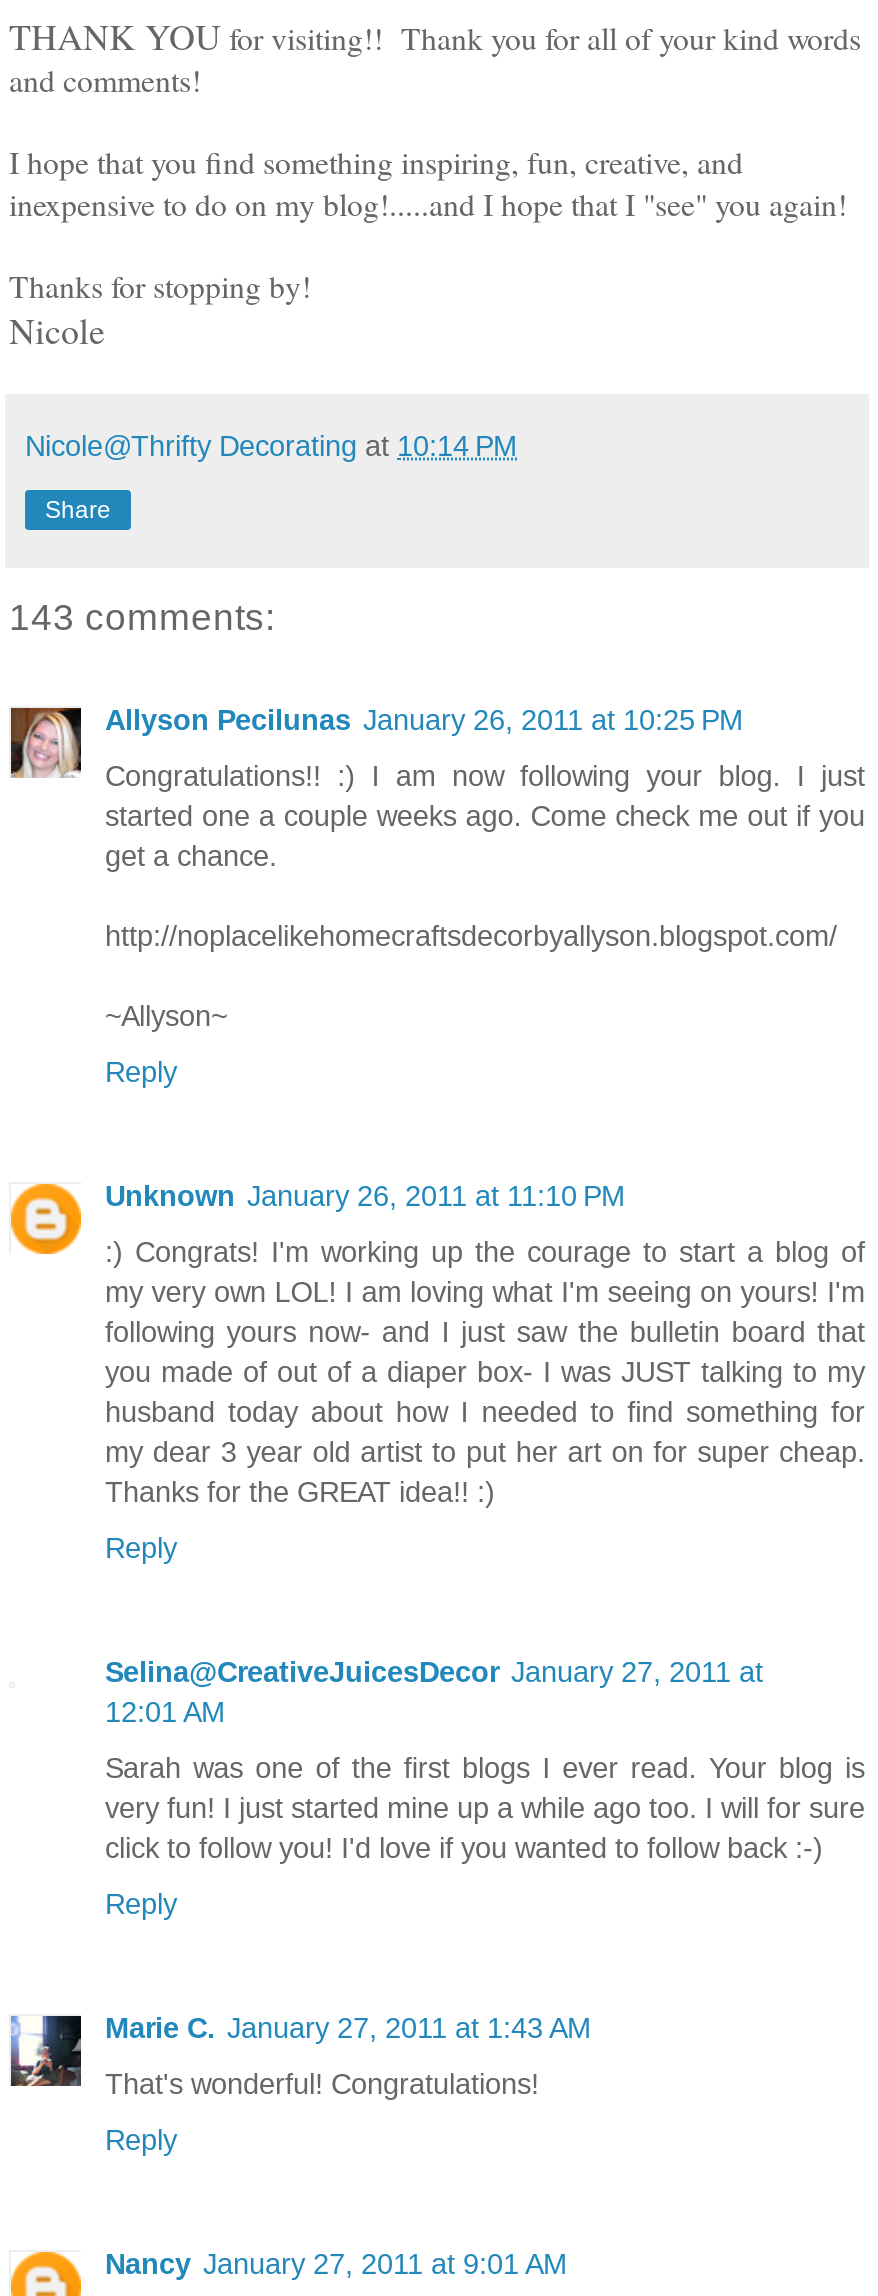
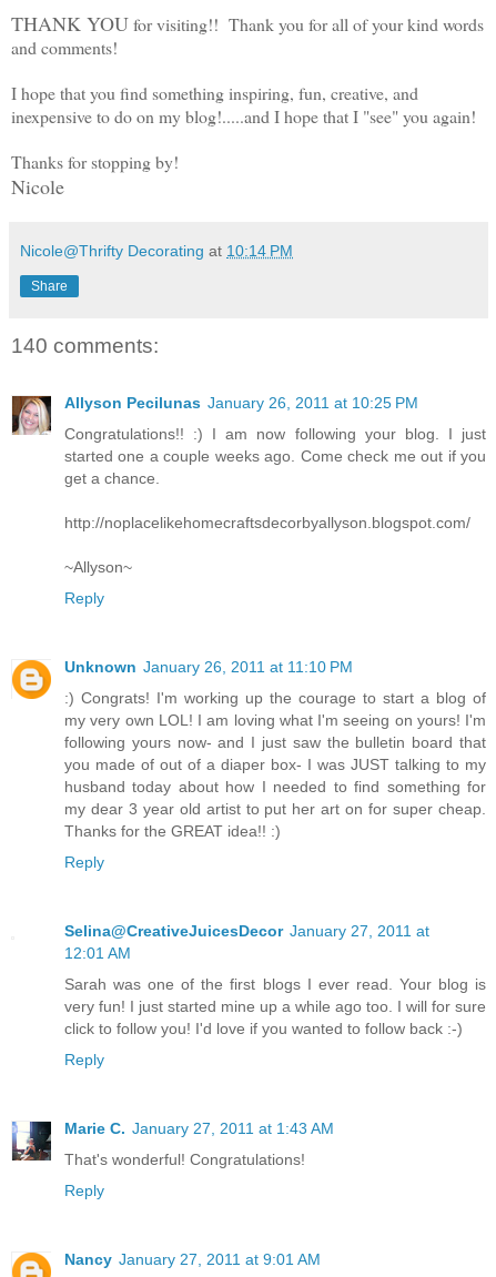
[9,596,275,638] 143 comments: -> [11,334,159,357] 140 comments:

